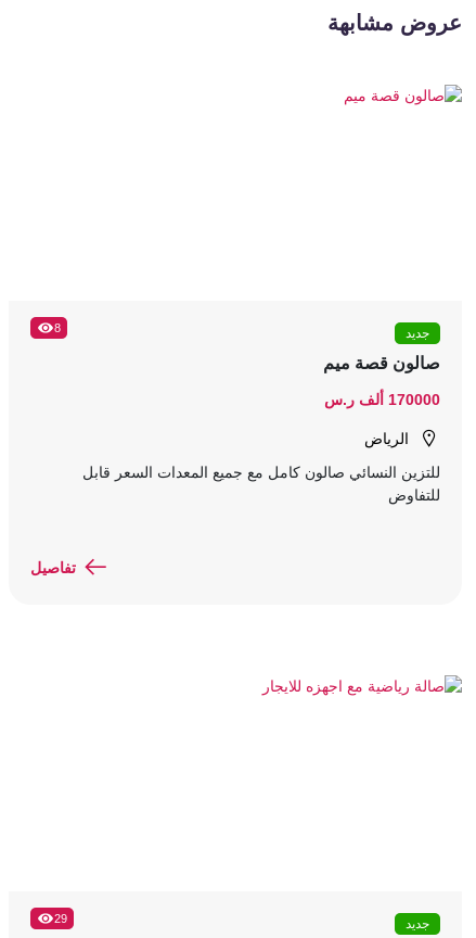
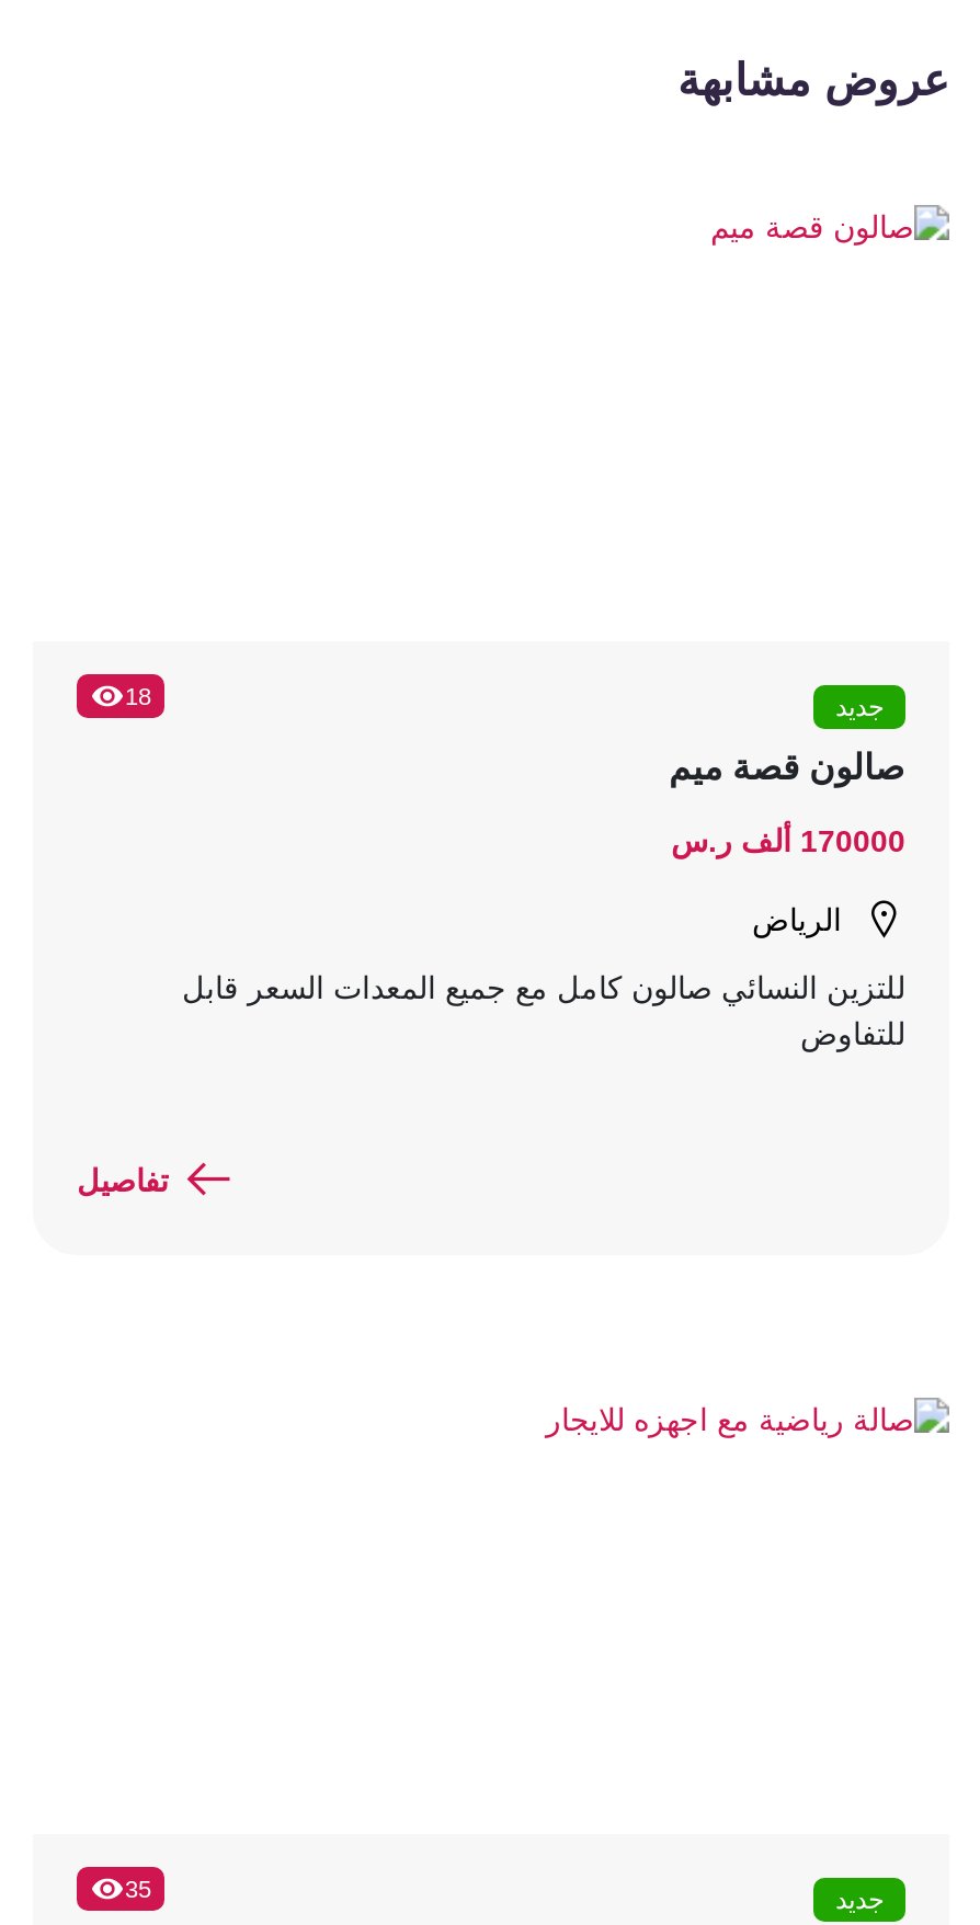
[54,321,61,334] 8 -> [125,683,151,709] 18
[54,912,67,925] 29 -> [125,1876,151,1902] 35

